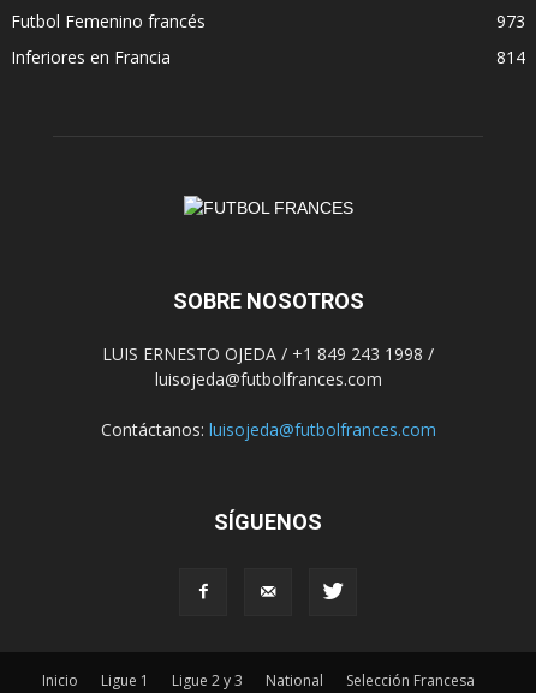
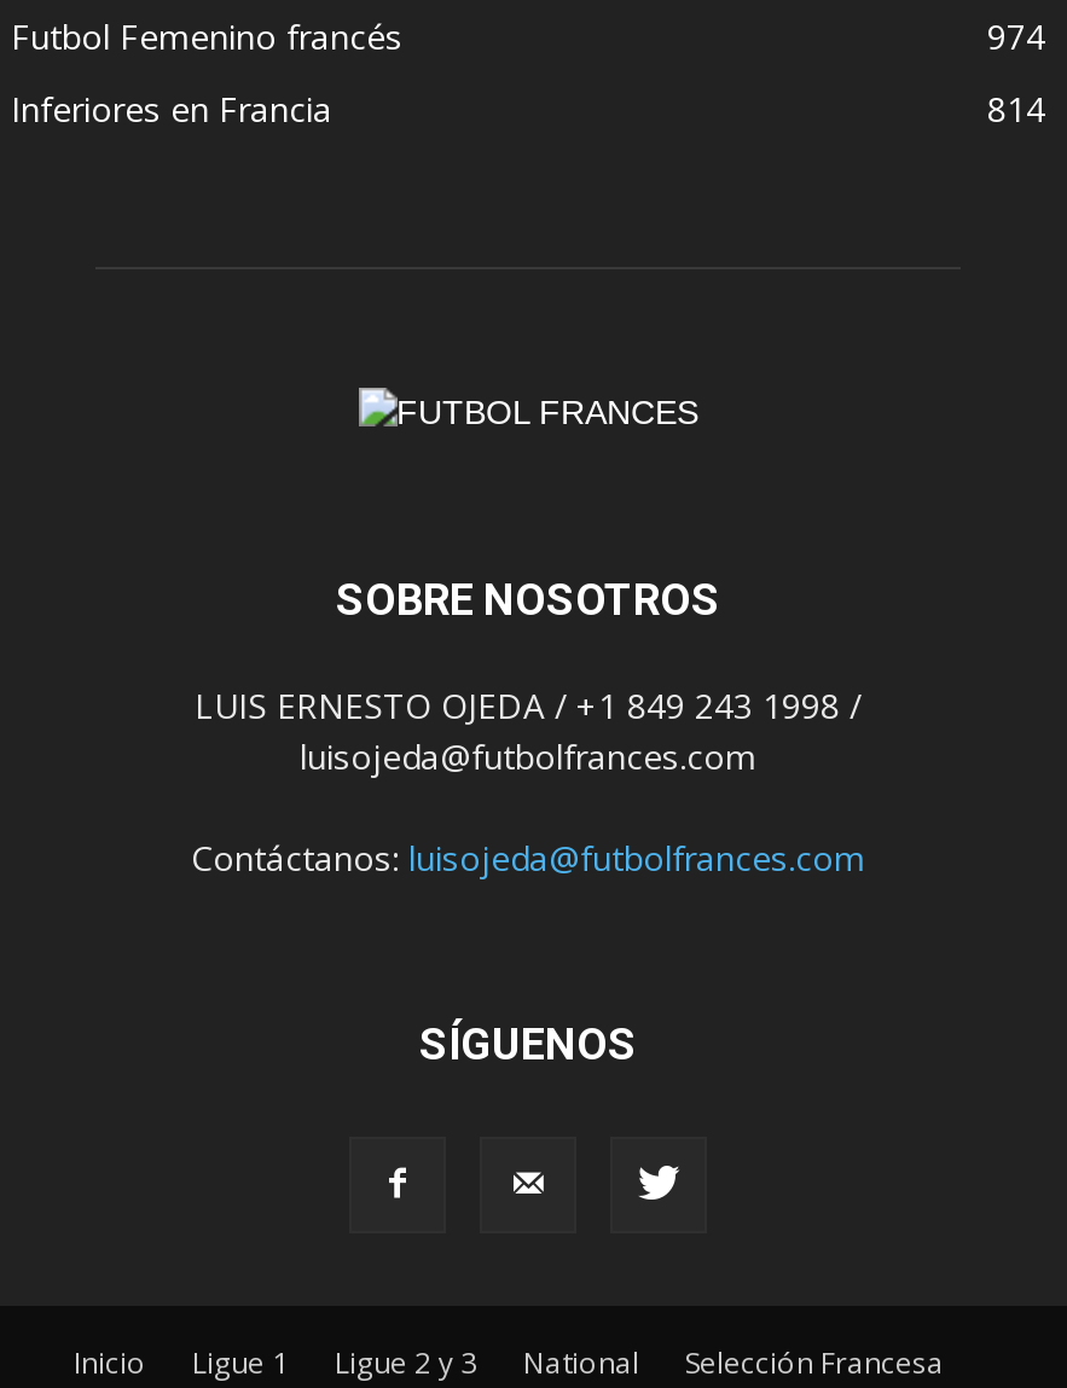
[496,9,525,32] 973 -> [987,13,1045,59] 974

